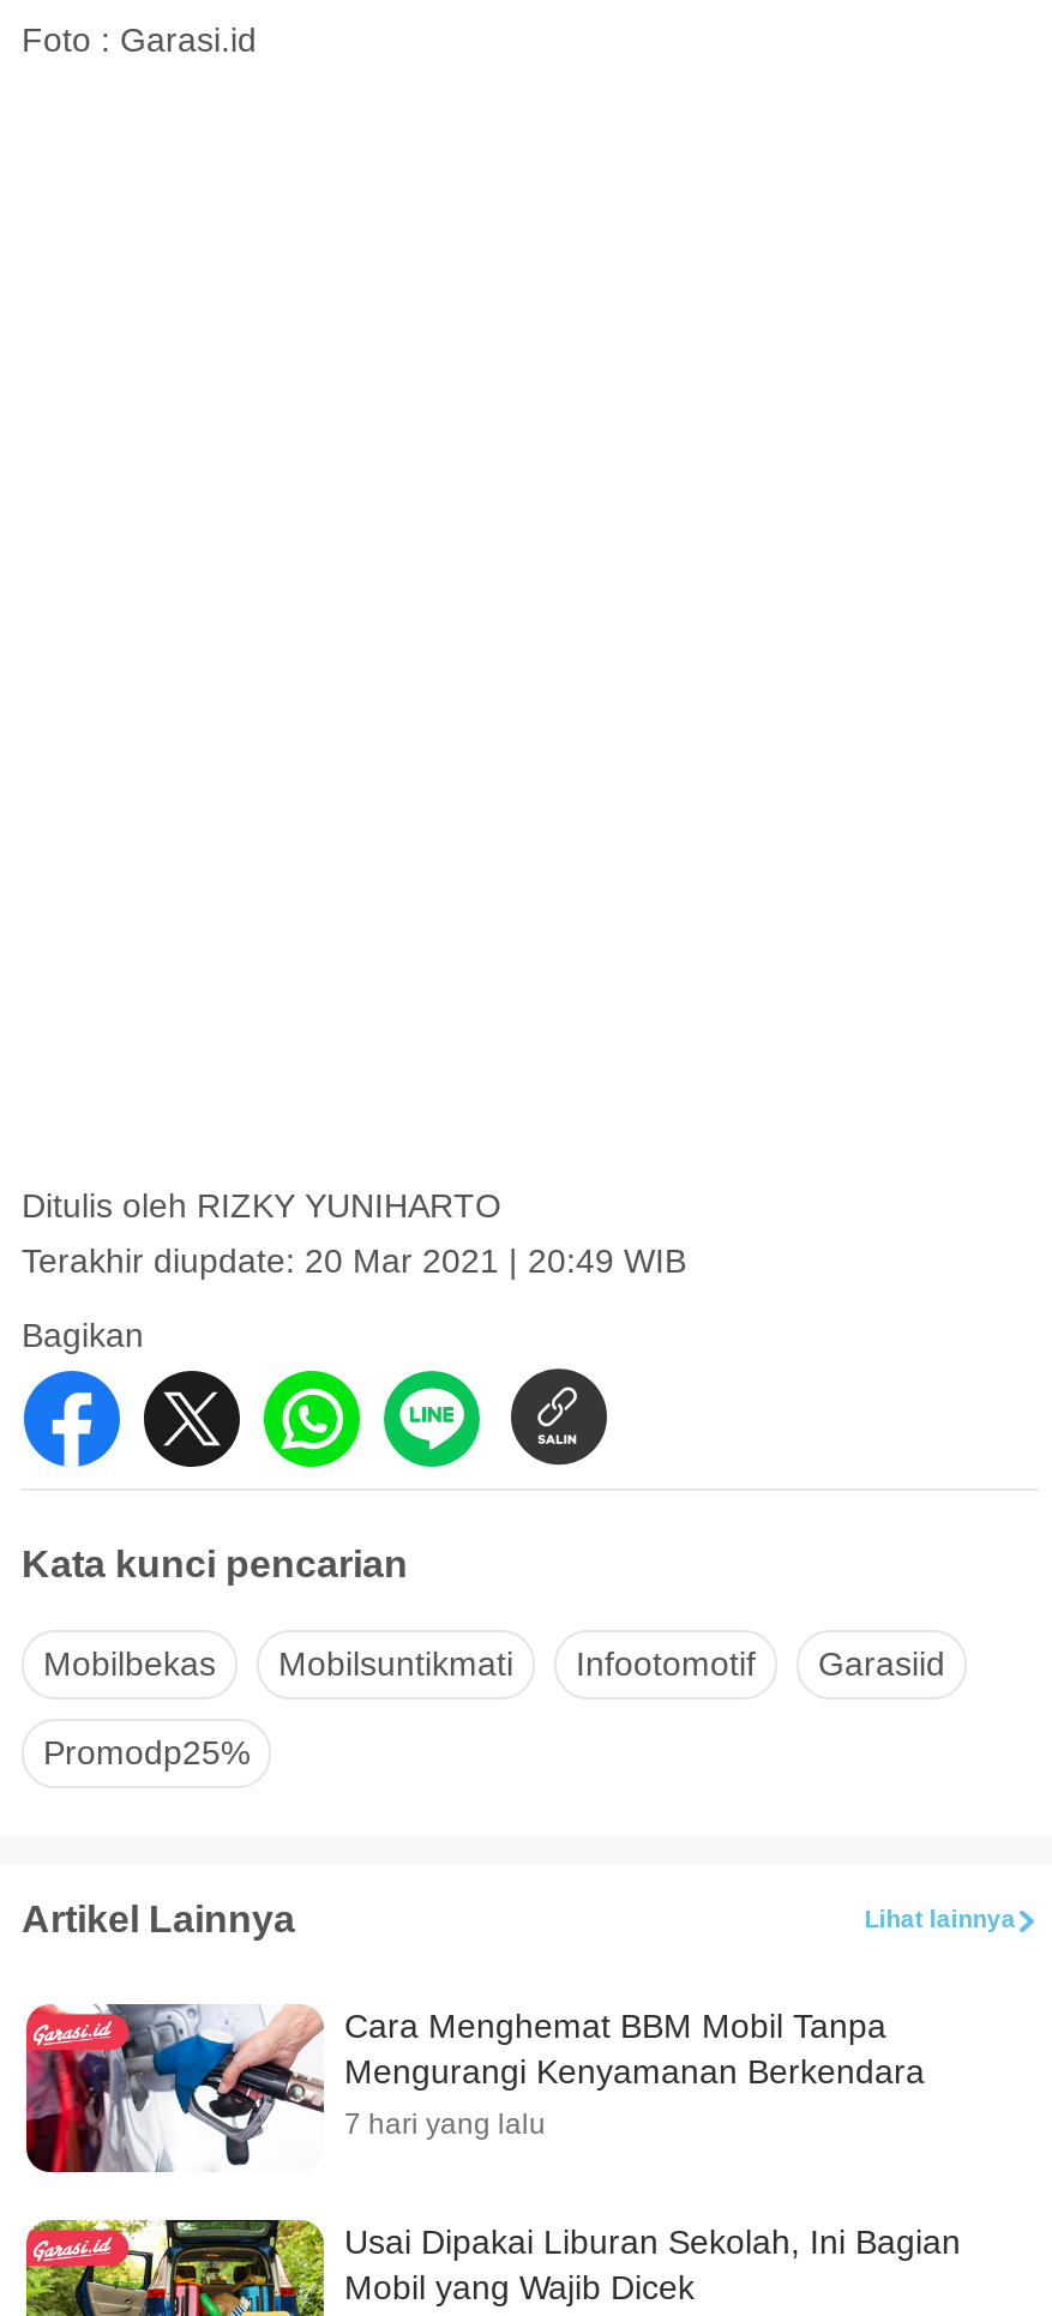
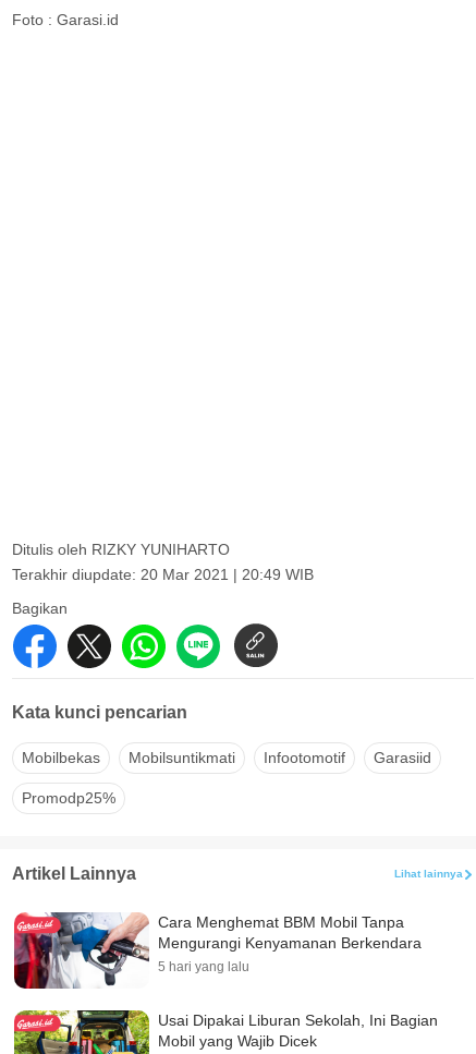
[344,2108,546,2141] 7 hari yang lalu -> [158,959,250,975] 5 hari yang lalu

